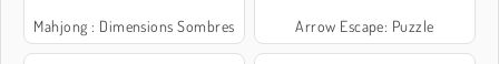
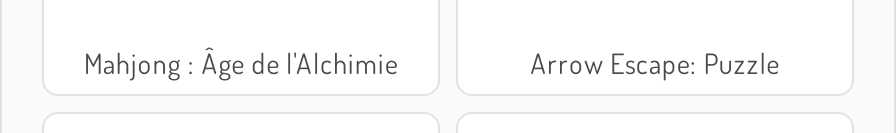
[34,16,235,35] Mahjong : Dimensions Sombres -> [84,45,398,79] Mahjong : Âge de l'Alchimie

